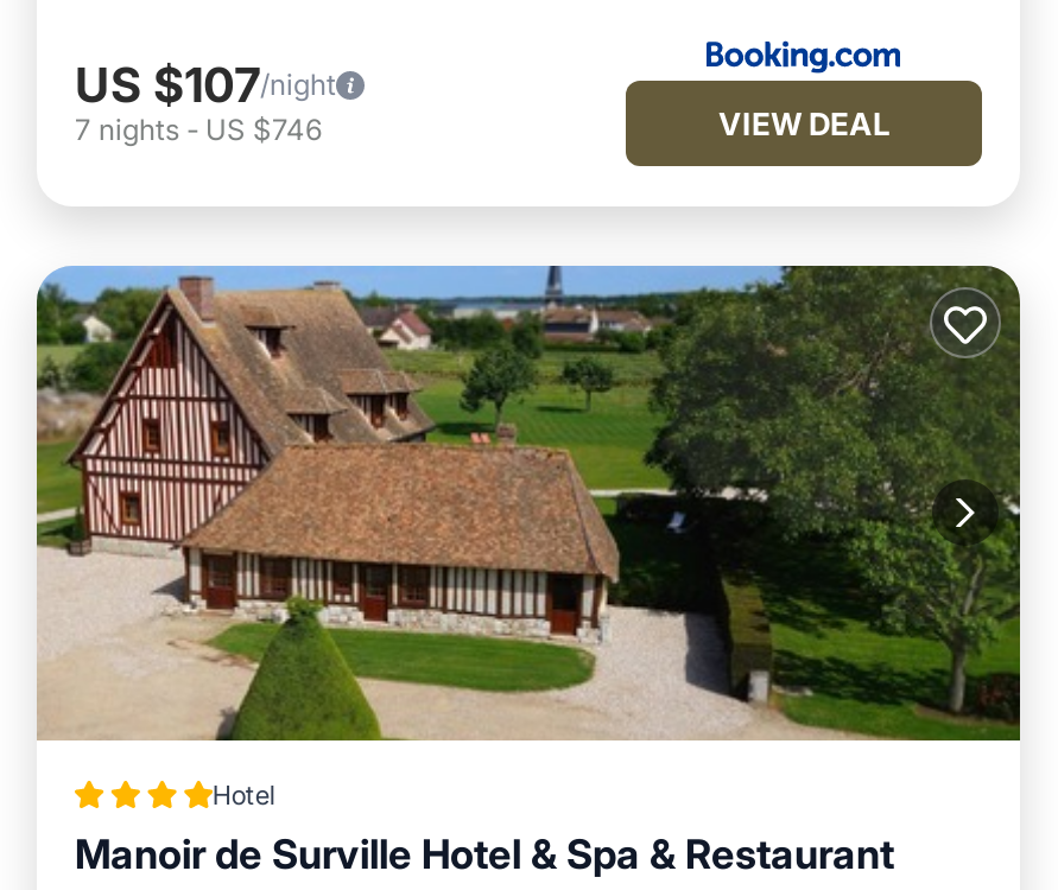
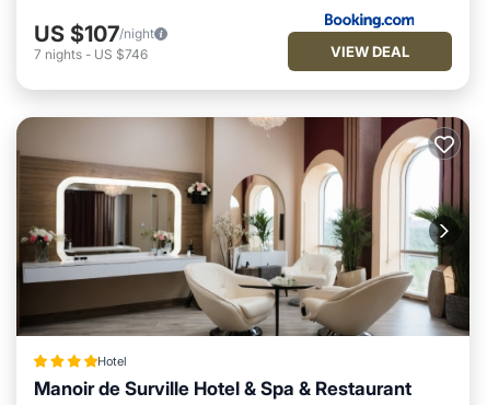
[37,263,1020,743] [image] -> [15,116,469,337] [image]

